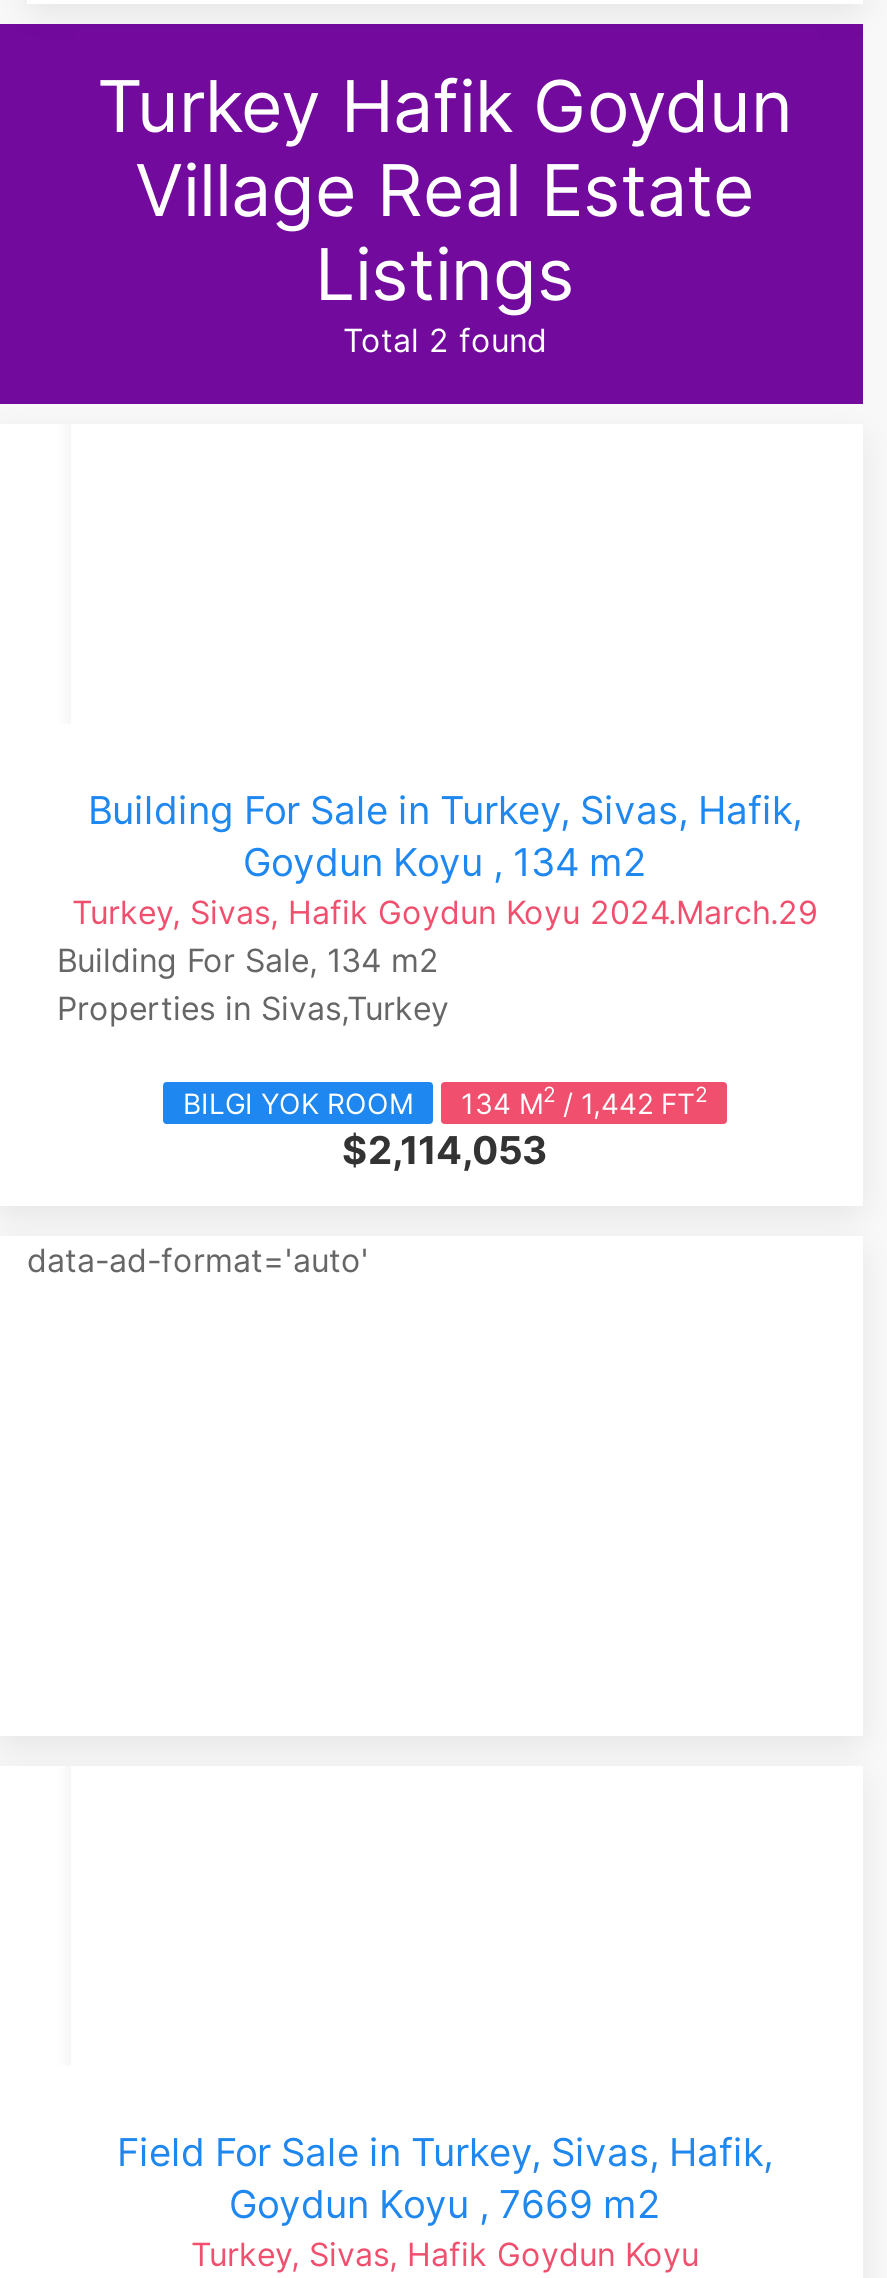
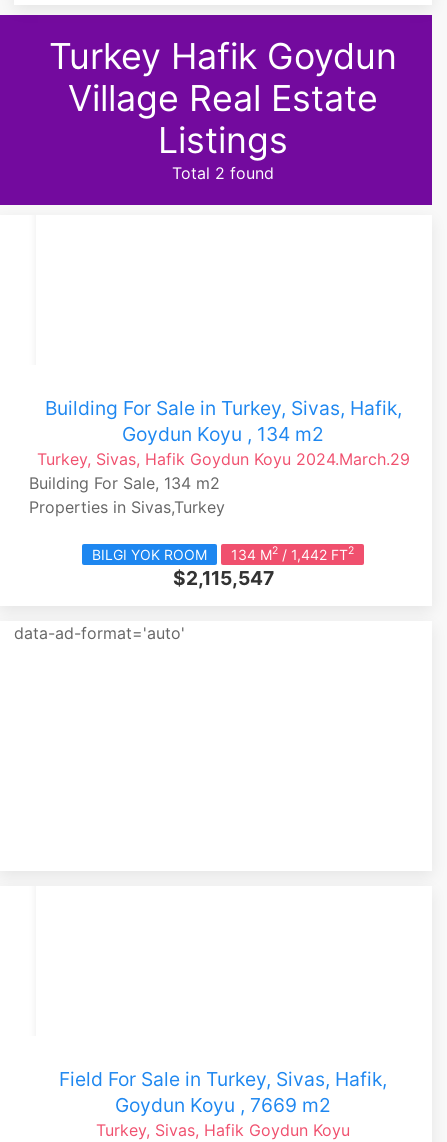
[342,1125,548,1173] $2,114,053 -> [172,566,273,590] $2,115,547

